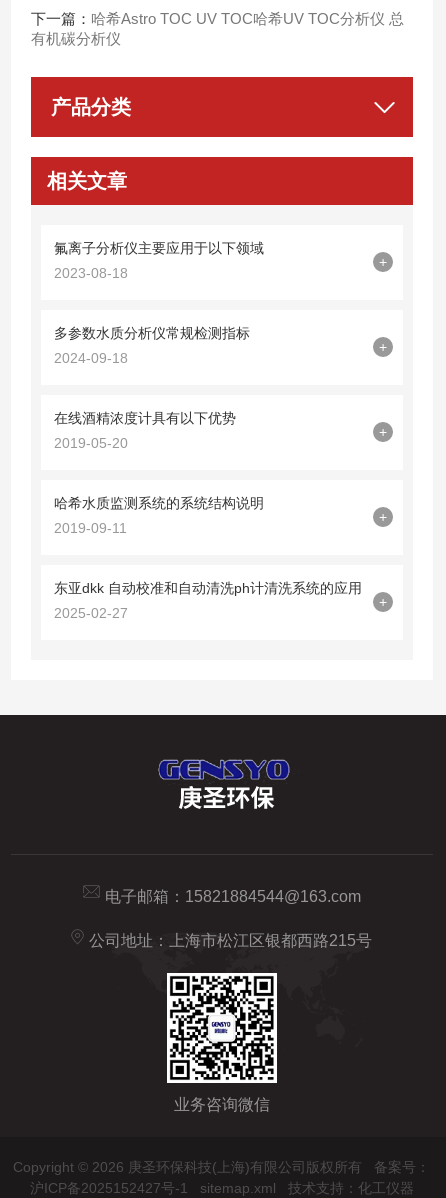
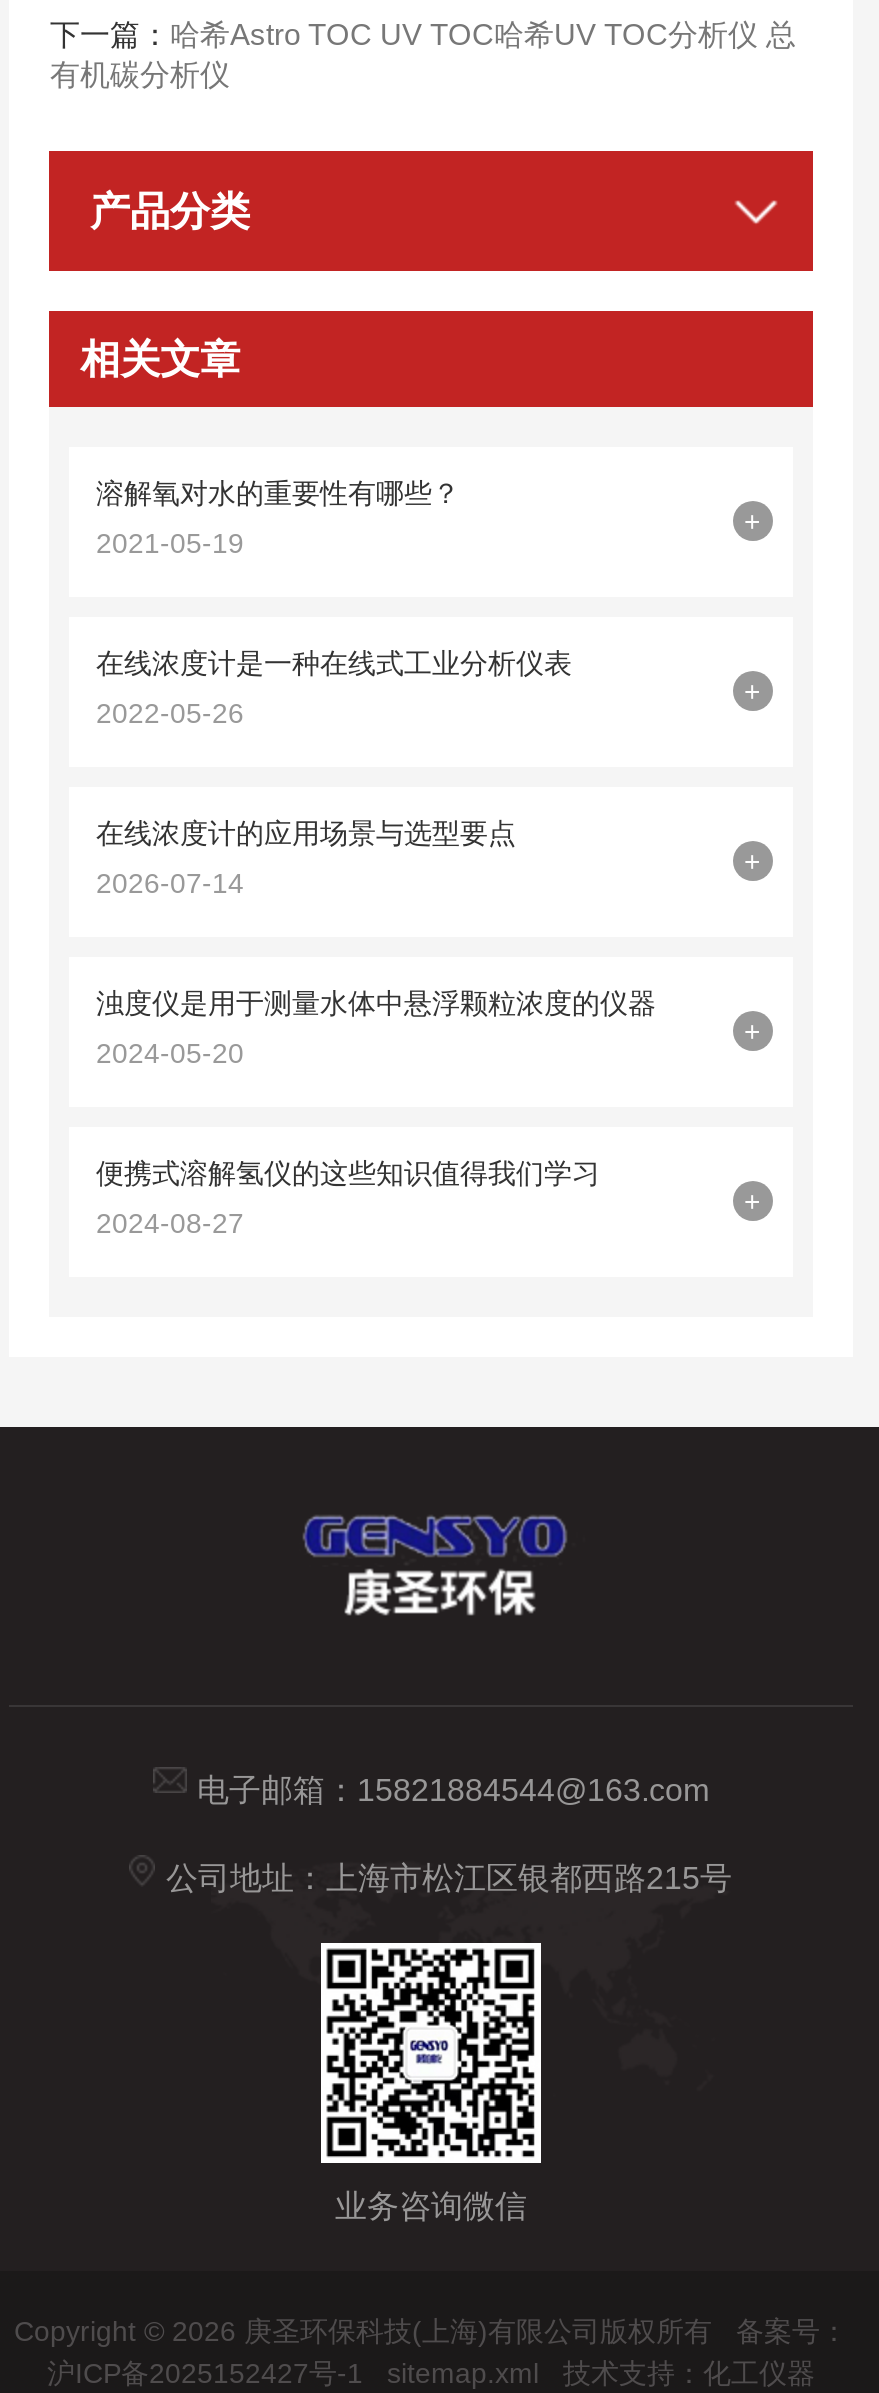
[54,240,264,256] 氟离子分析仪主要应用于以下领域 -> [96,476,460,508] 溶解氧对水的重要性有哪些？
[54,265,128,281] 2023-08-18 -> [96,526,244,558] 2021-05-19
[54,325,250,341] 多参数水质分析仪常规检测指标 -> [96,646,572,678] 在线浓度计是一种在线式工业分析仪表
[54,350,128,366] 2024-09-18 -> [96,696,244,728] 2022-05-26
[54,410,236,426] 在线酒精浓度计具有以下优势 -> [96,816,516,848] 在线浓度计的应用场景与选型要点
[54,435,128,451] 2019-05-20 -> [96,866,244,898] 2026-07-14
[54,495,264,511] 哈希水质监测系统的系统结构说明 -> [96,986,656,1018] 浊度仪是用于测量水体中悬浮颗粒浓度的仪器
[54,520,127,536] 2019-09-11 -> [96,1036,244,1068] 2024-05-20
[54,580,362,596] 东亚dkk 自动校准和自动清洗ph计清洗系统的应用 -> [96,1156,600,1188] 便携式溶解氢仪的这些知识值得我们学习
[54,605,128,621] 2025-02-27 -> [96,1206,244,1238] 2024-08-27

